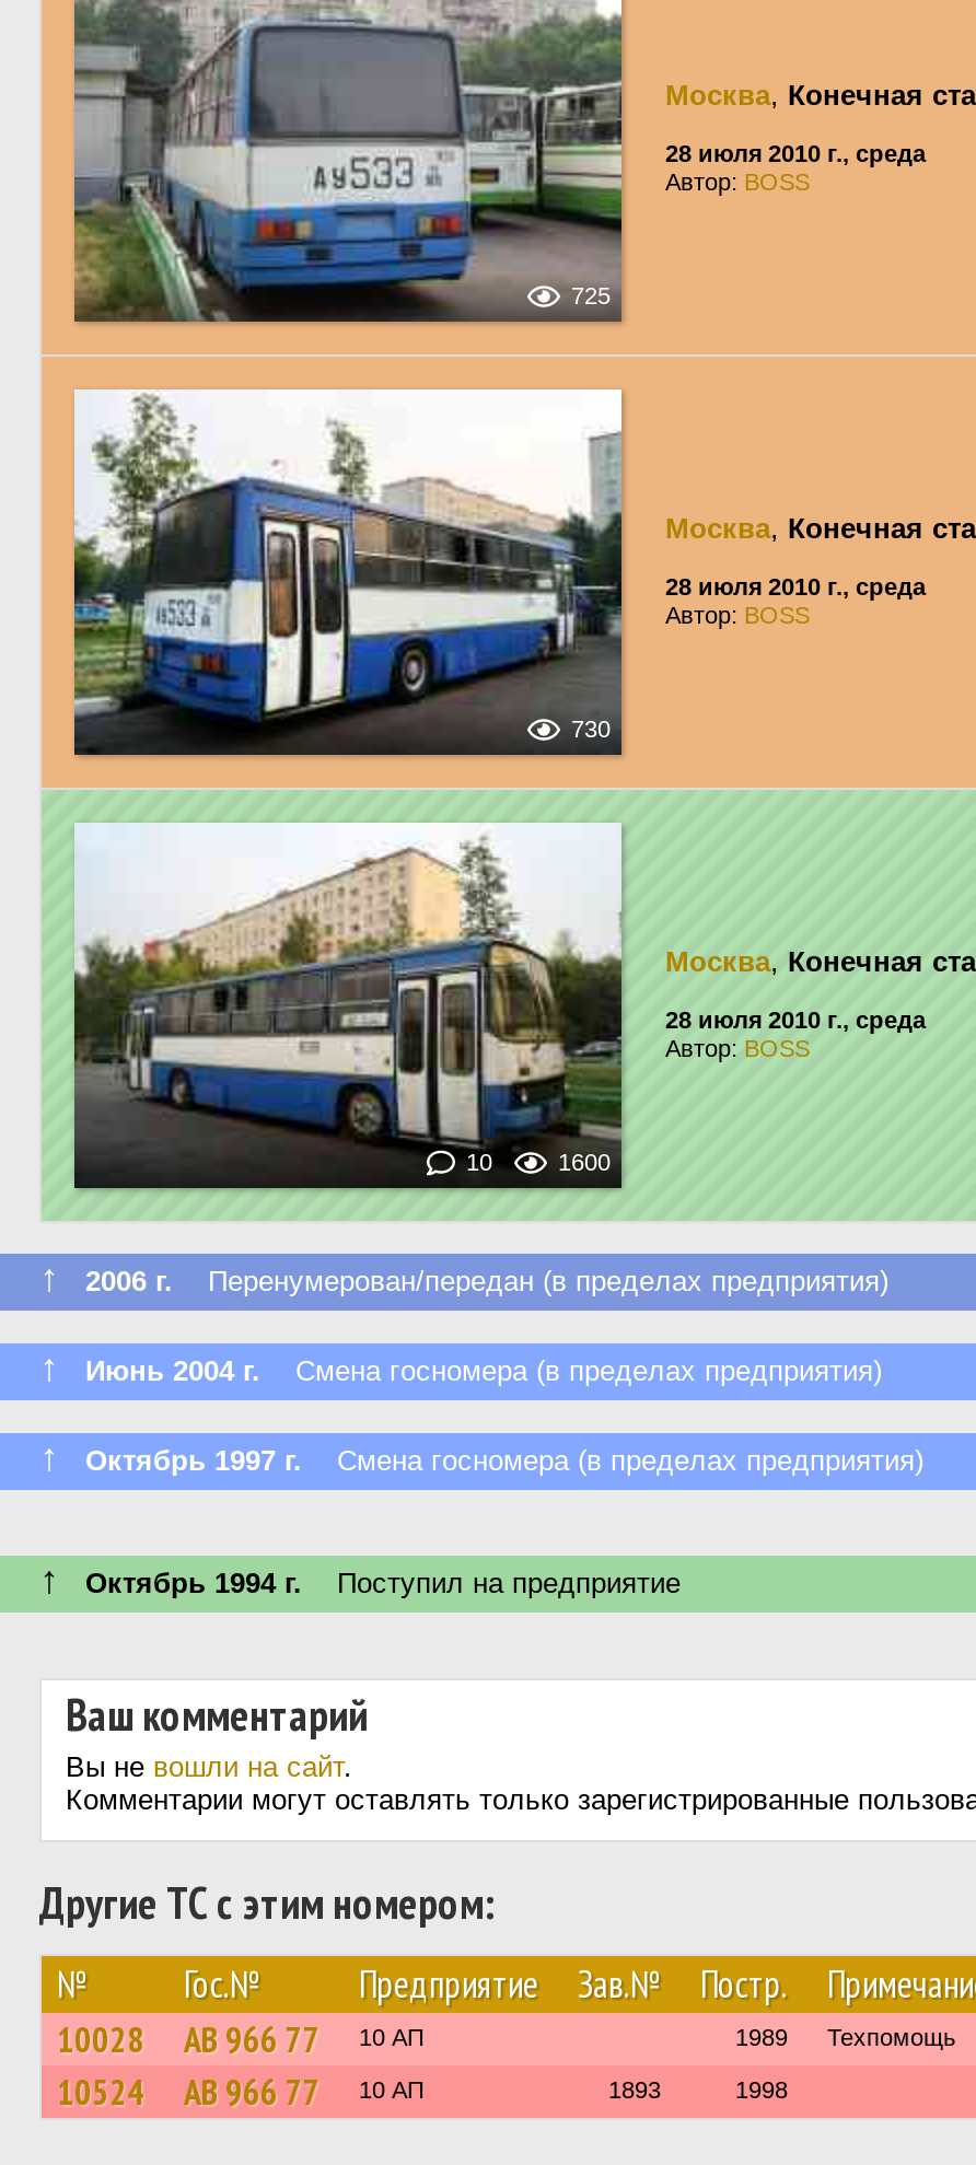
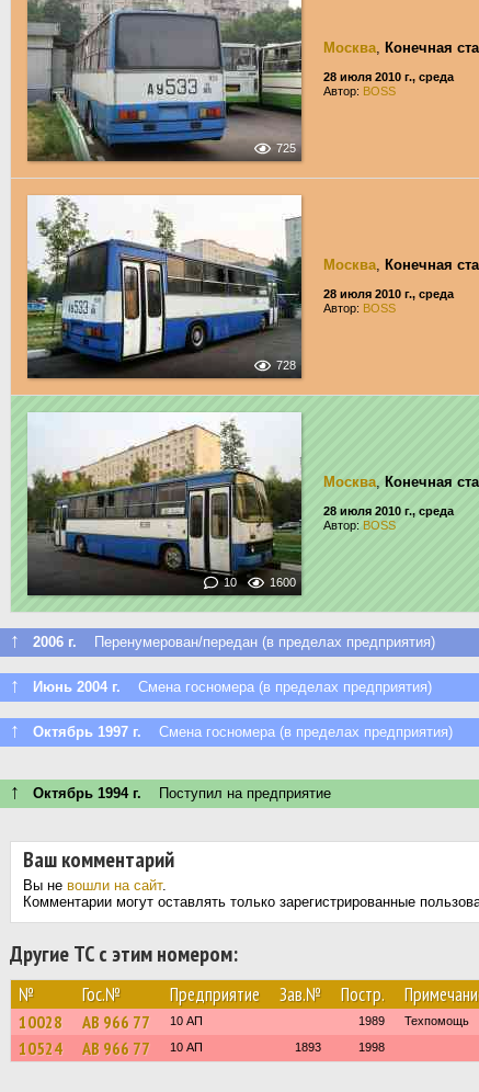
[571,715,611,742] 730 -> [276,359,296,372] 728

